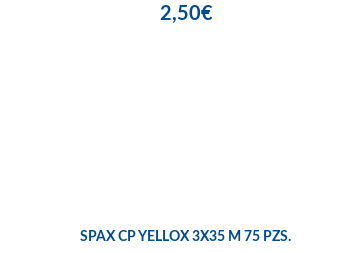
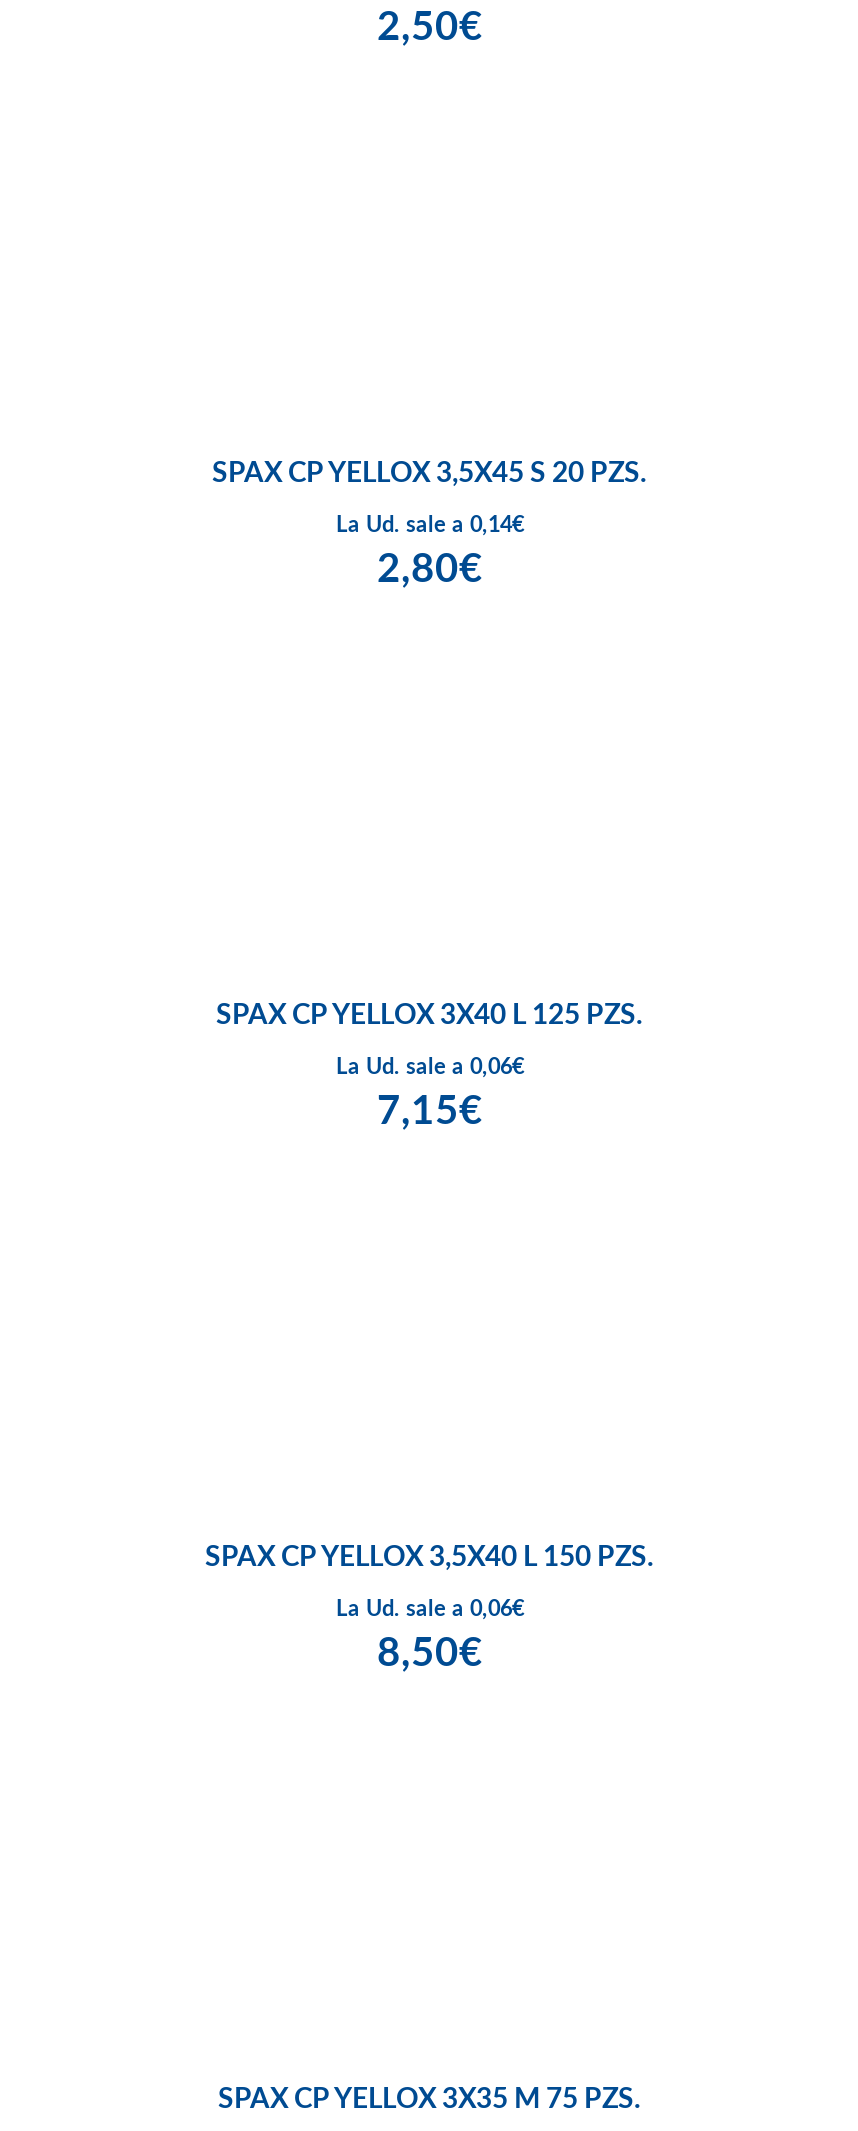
none -> [205,1544,655,1674] SPAX CP YELLOX 3,5X40 L 150 PZS. | La Ud. sale a 0,06€ | 8,50€
none -> [212,460,648,590] SPAX CP YELLOX 3,5X45 S 20 PZS. | La Ud. sale a 0,14€ | 2,80€
none -> [216,1002,644,1132] SPAX CP YELLOX 3X40 L 125 PZS. | La Ud. sale a 0,06€ | 7,15€

